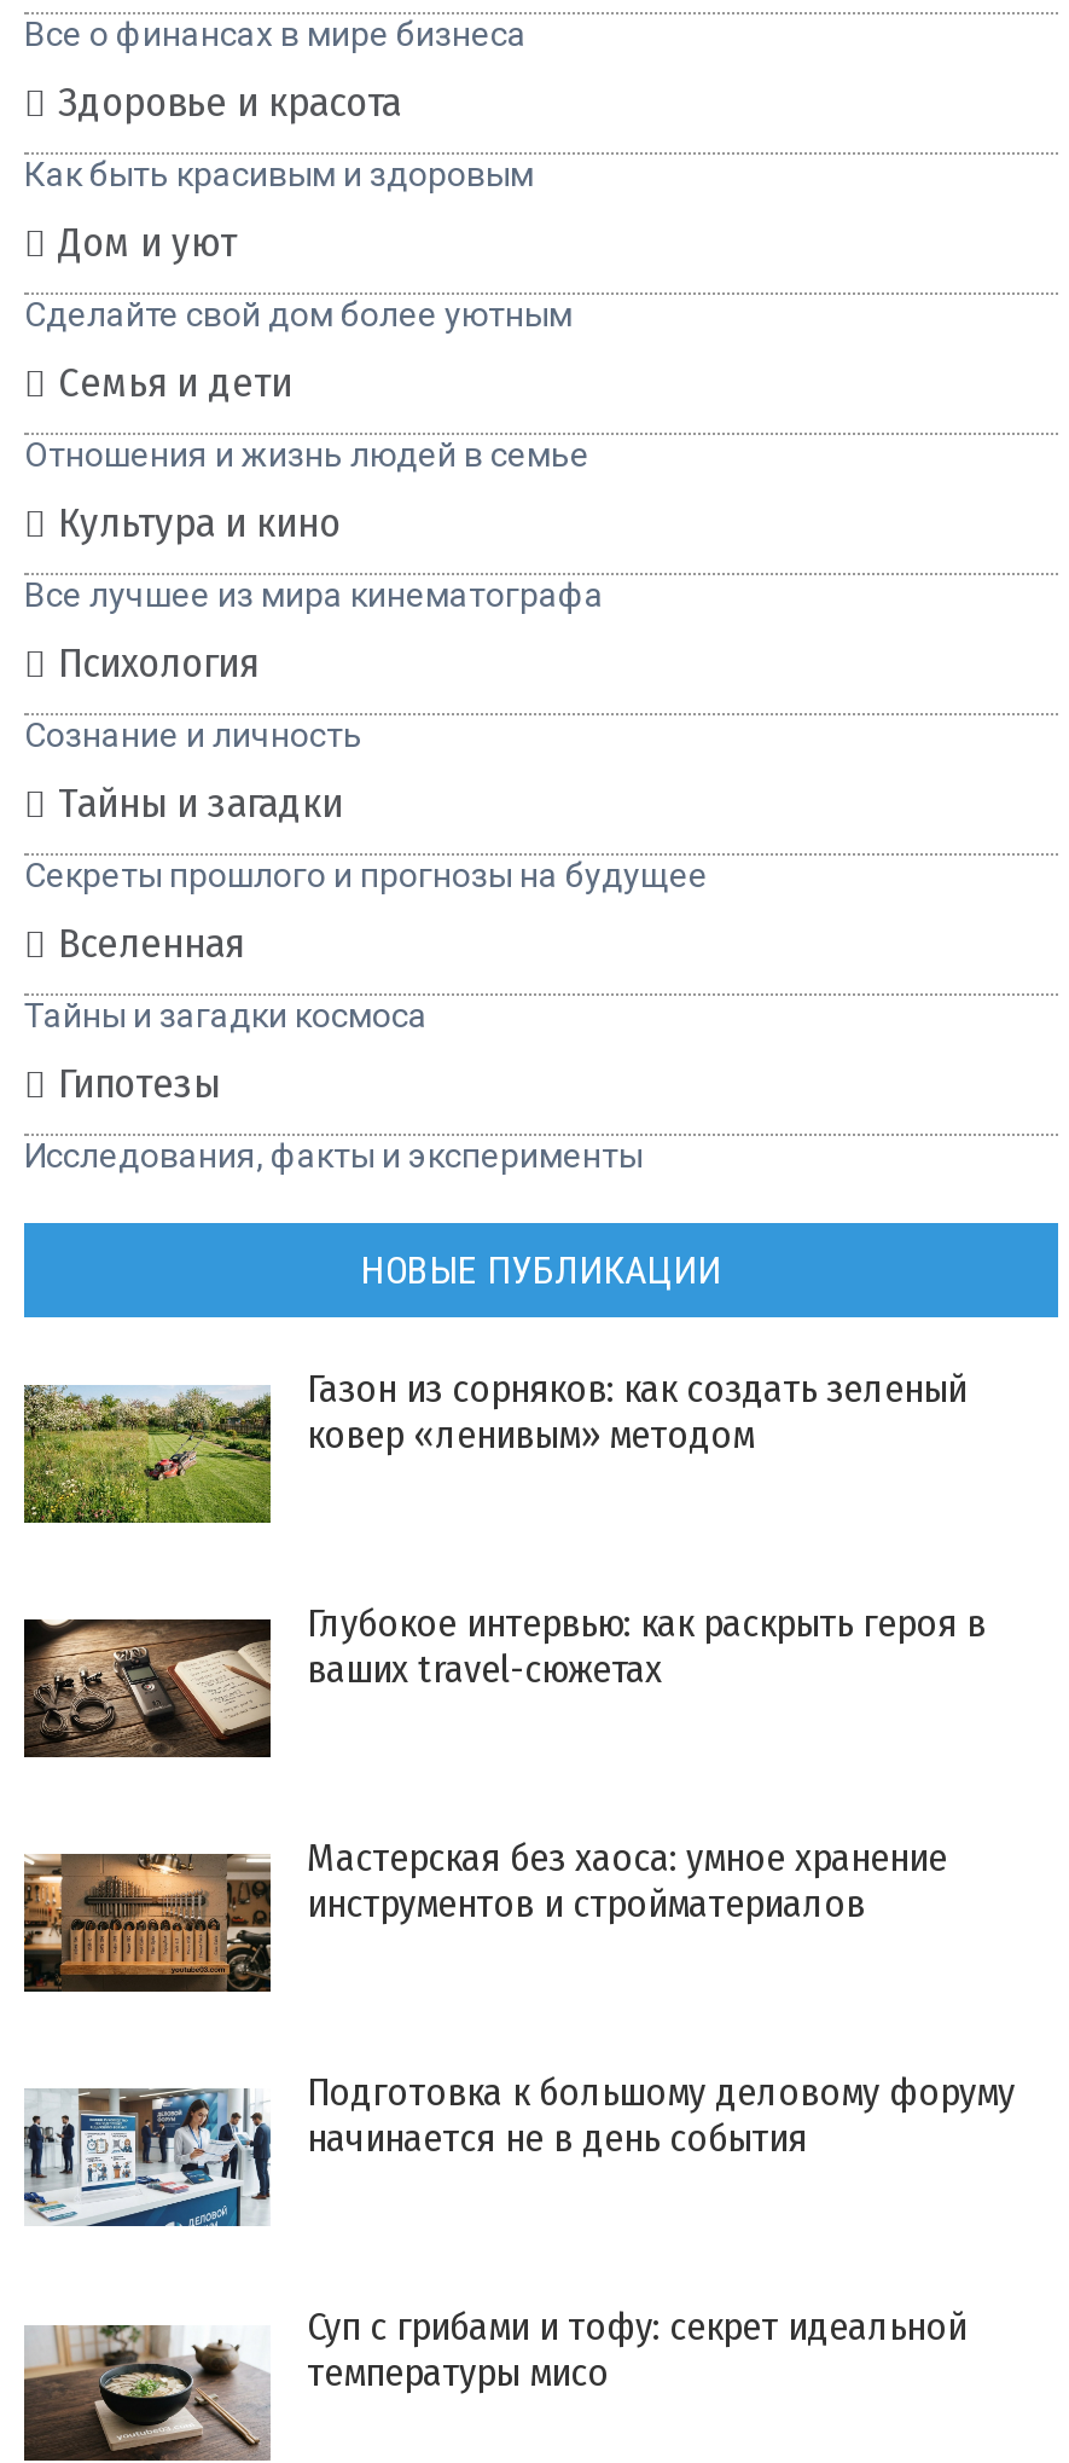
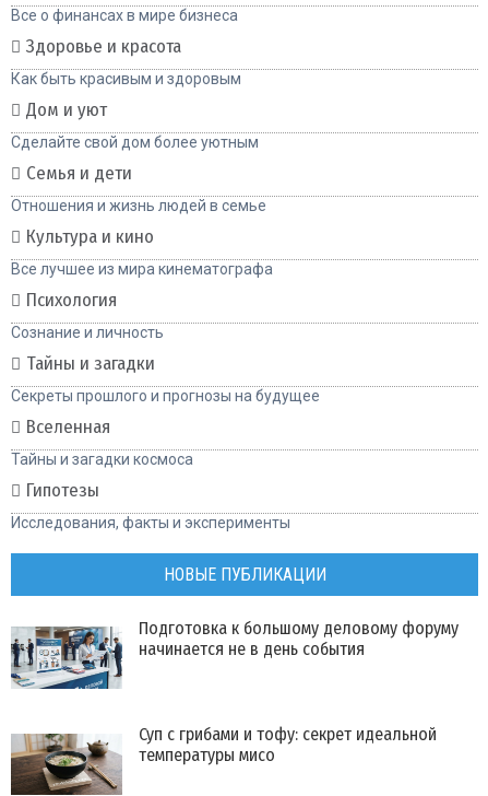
[22,1365,966,1525] [image] | Газон из сорняков: как создать зеленый | ковер «ленивым» методом -> none
[22,1600,986,1801] [image] | Глубокое интервью: как раскрыть героя в | ваших travel-сюжетах -> none
[22,1834,947,2021] [image] | Мастерская без хаоса: умное хранение | инструментов и стройматериалов -> none

